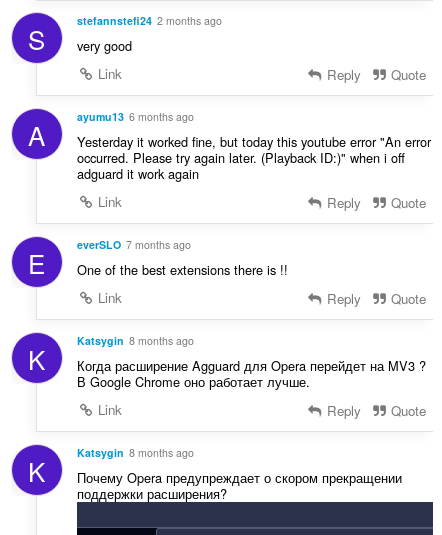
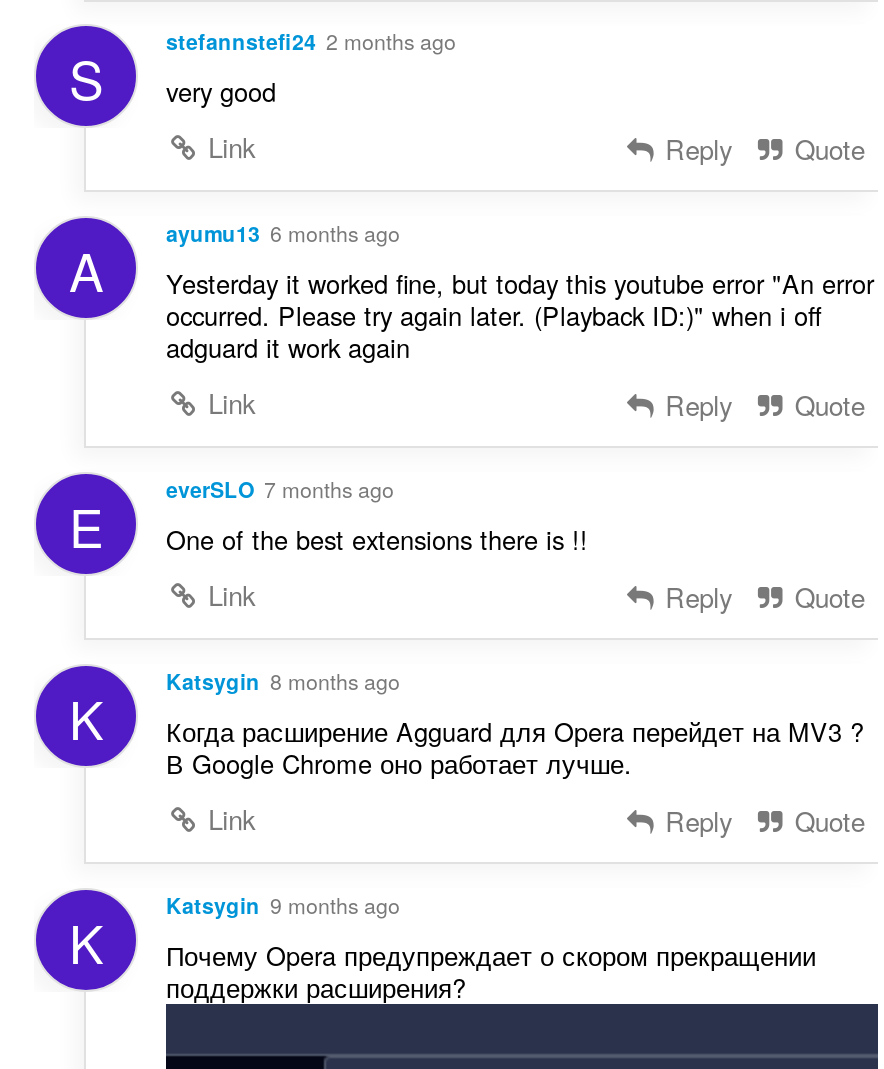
[77,445,194,460] Katsygin 8 months ago -> [166,889,400,919] Katsygin 9 months ago

